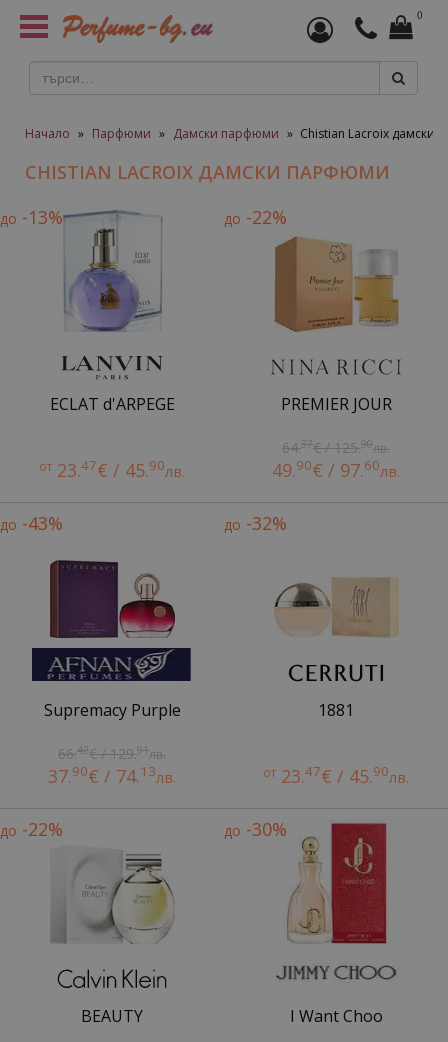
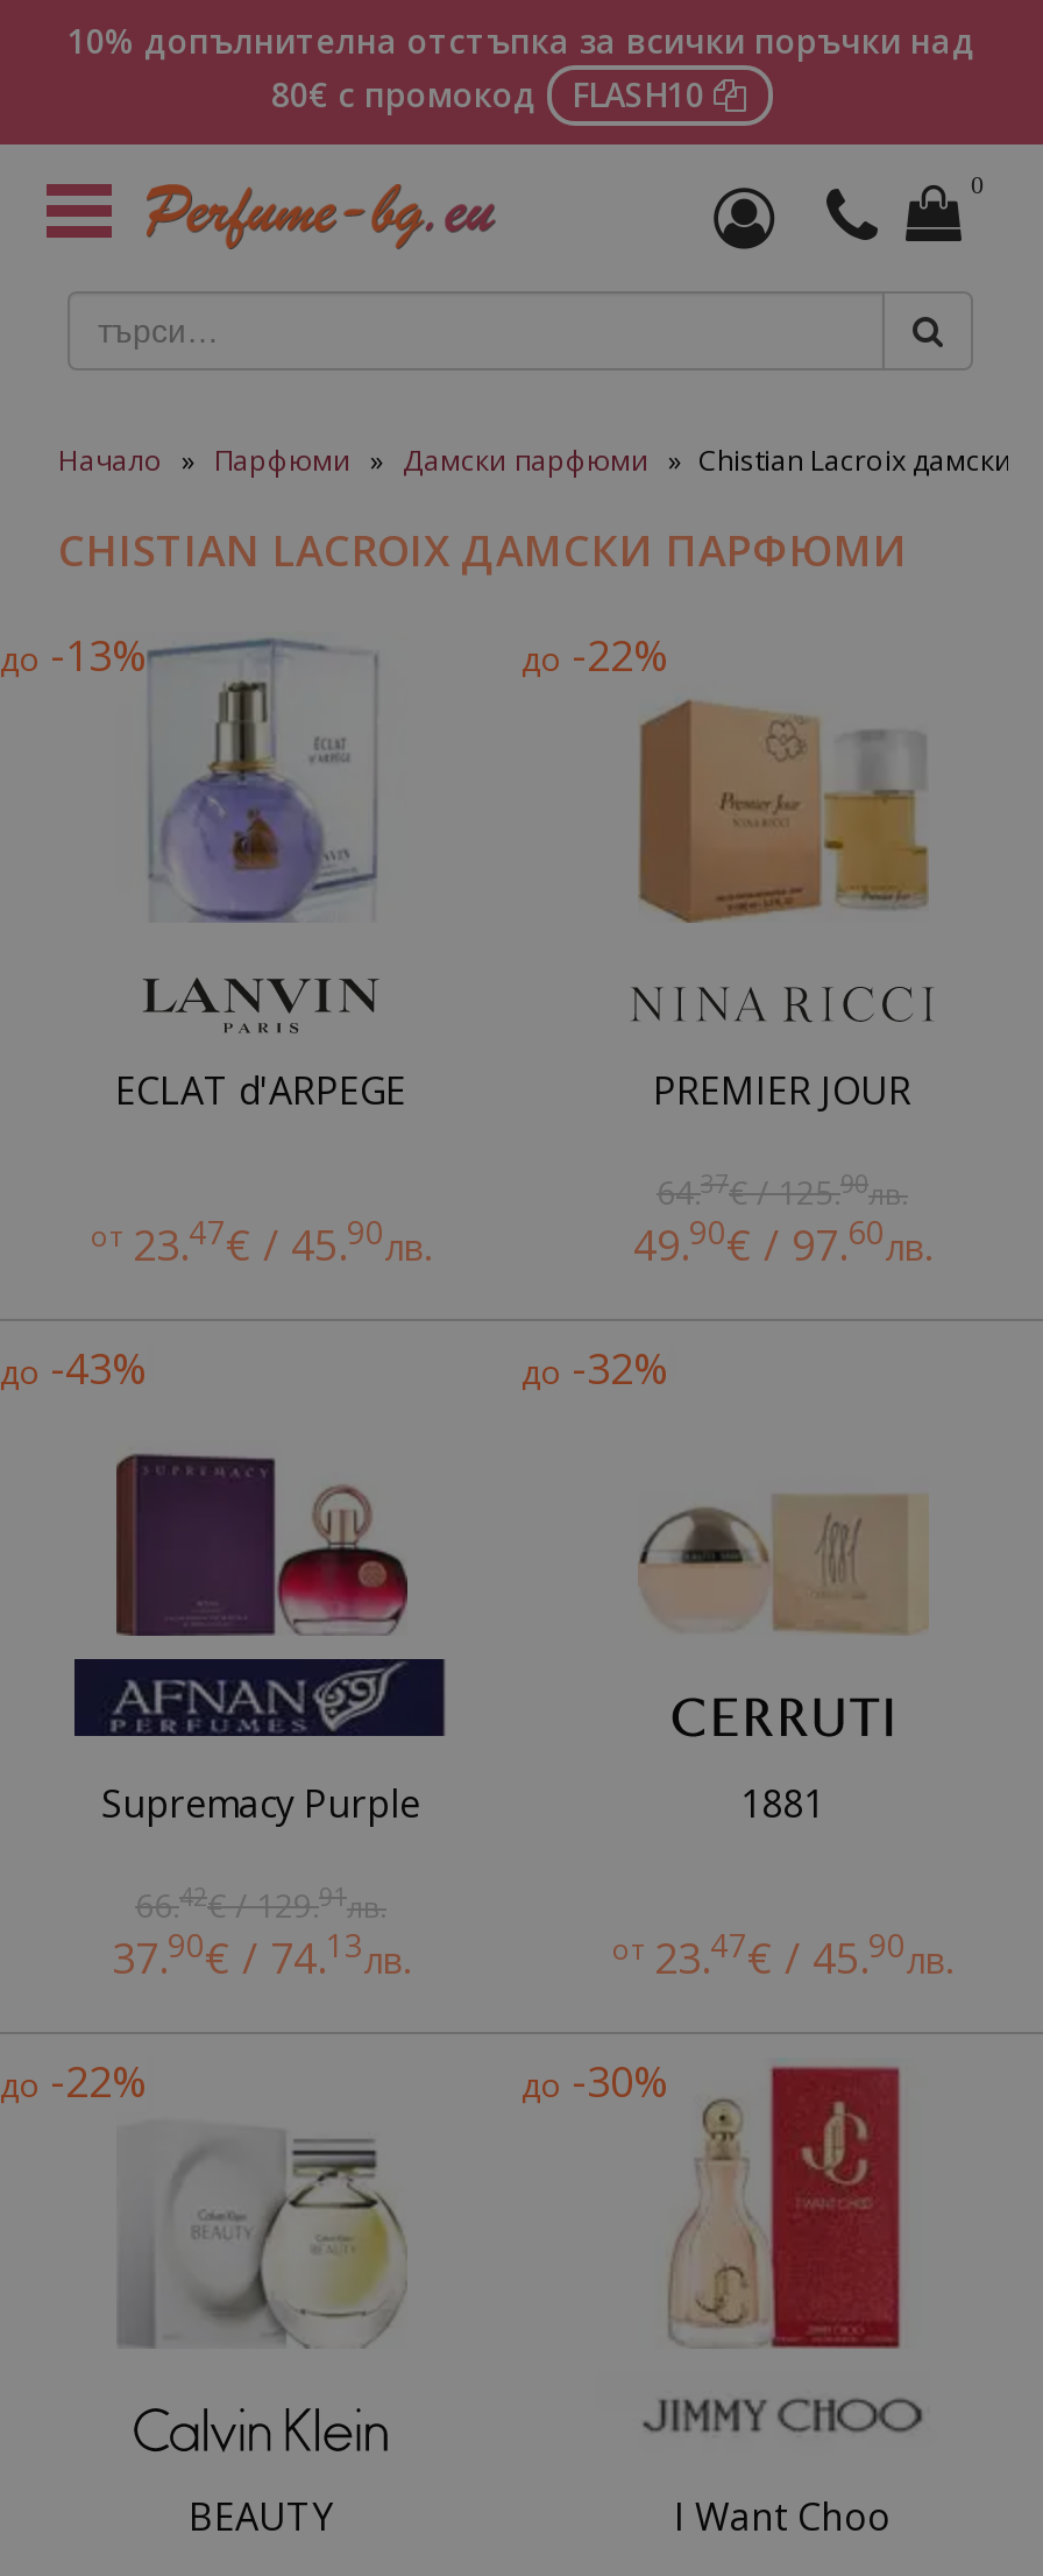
none -> [68,19,975,117] 10% допълнителна отстъпка за всички поръчки над | 80€ с промокод FLASH10

